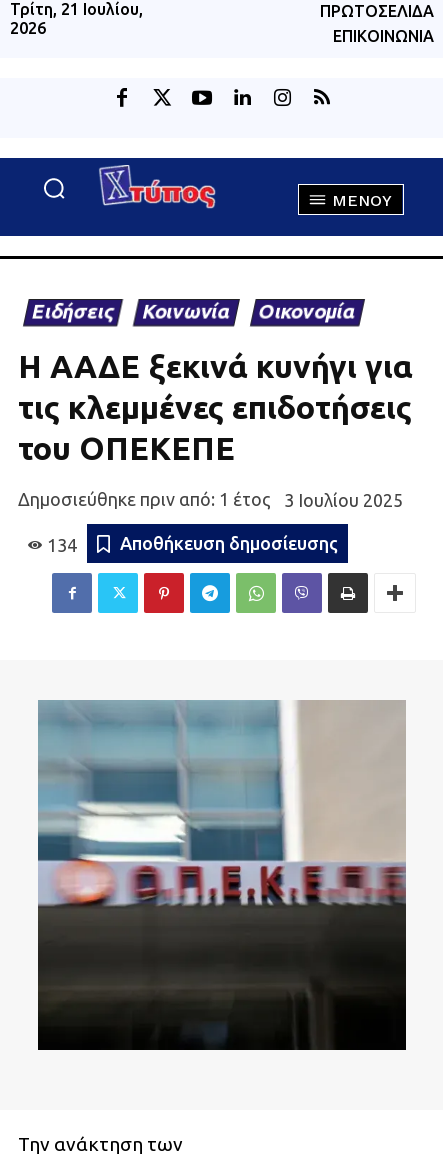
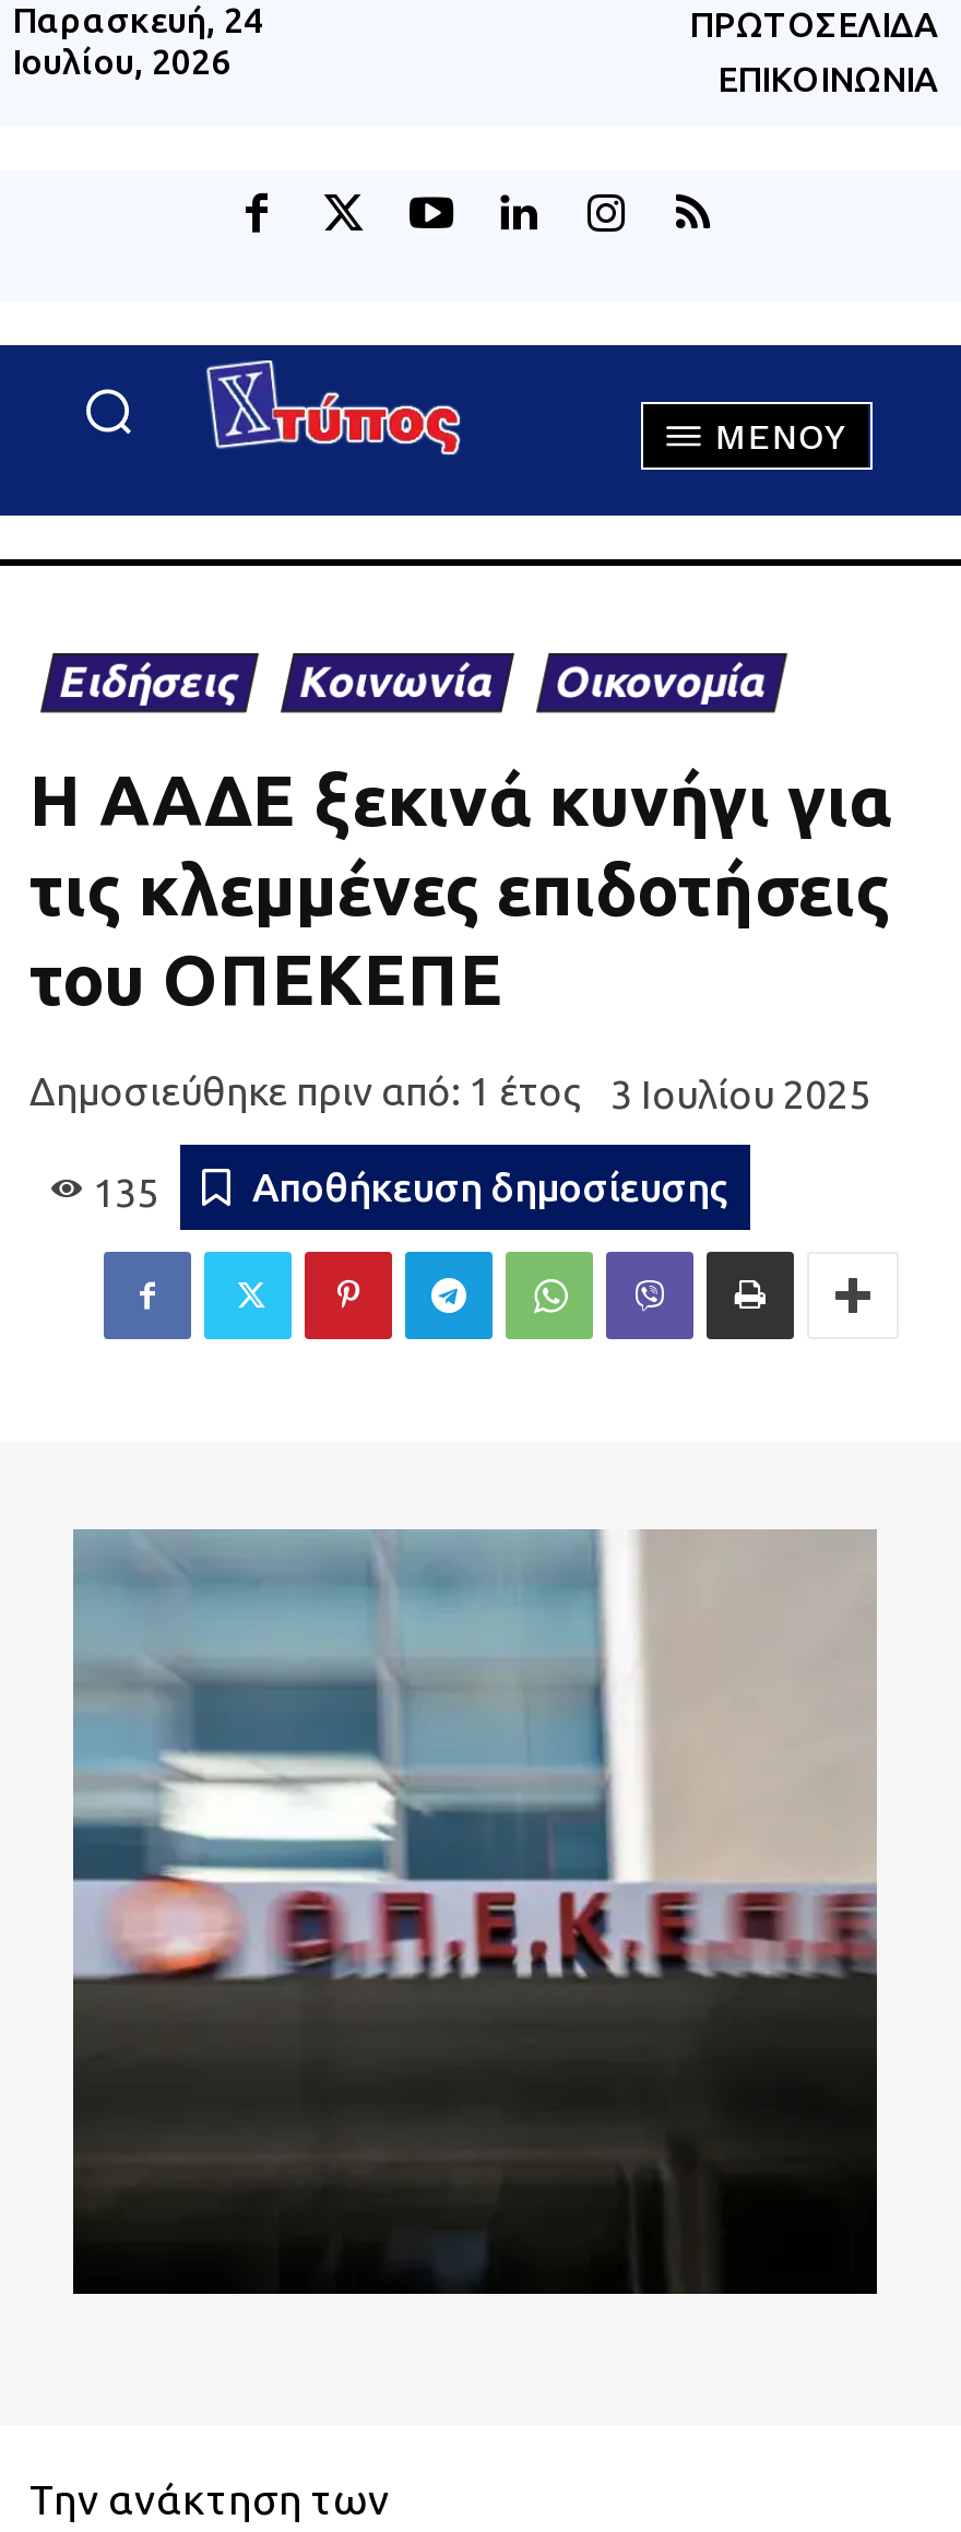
[10,0,143,37] Τρίτη, 21 Ιουλίου, | 2026 -> [12,0,263,81] Παρασκευή, 24 | Ιουλίου, 2026
[47,535,77,555] 134 -> [93,1169,158,1212] 135

